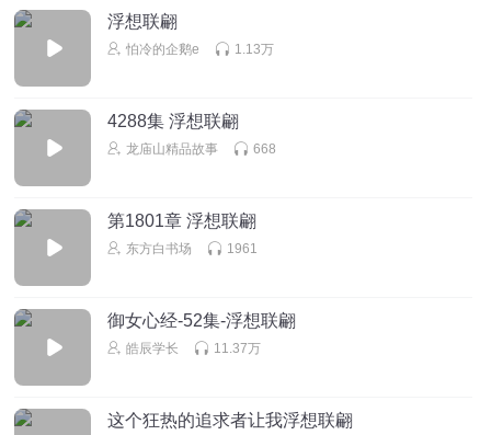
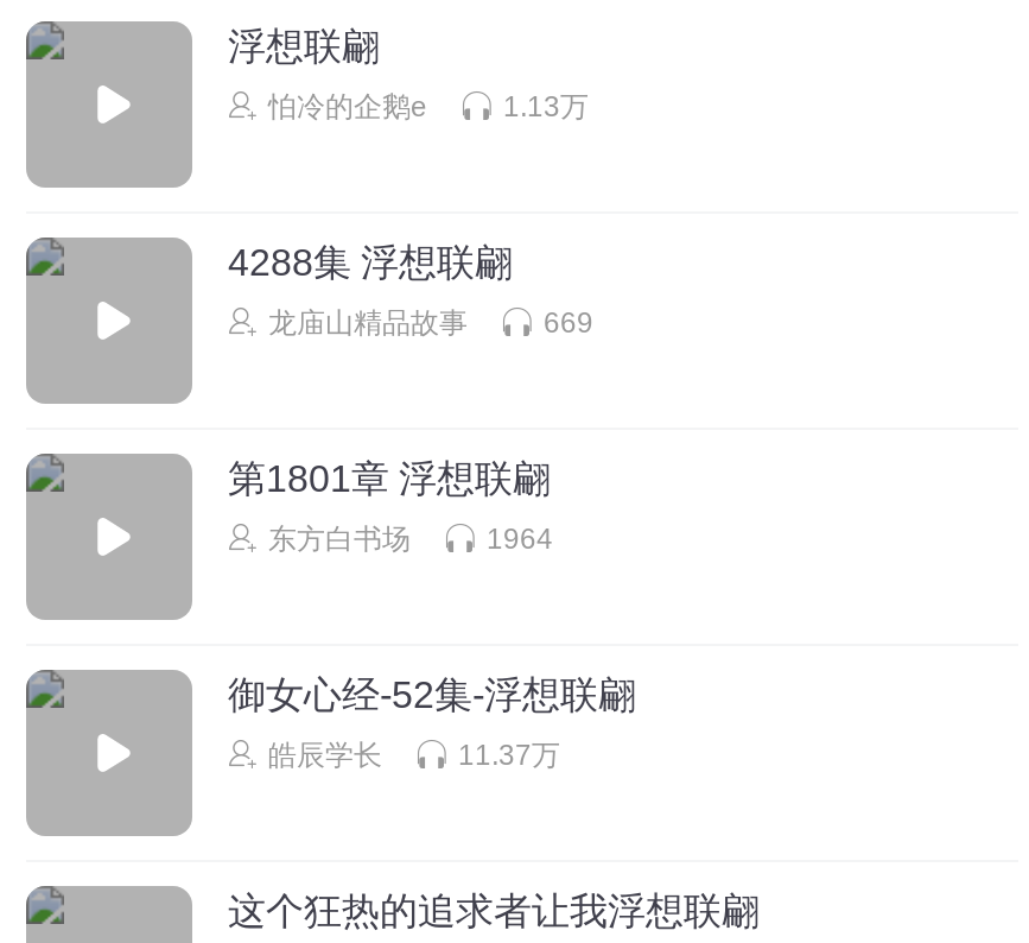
[253,141,276,156] 668 -> [544,305,593,338] 669
[227,241,258,256] 1961 -> [487,521,553,555] 1964

